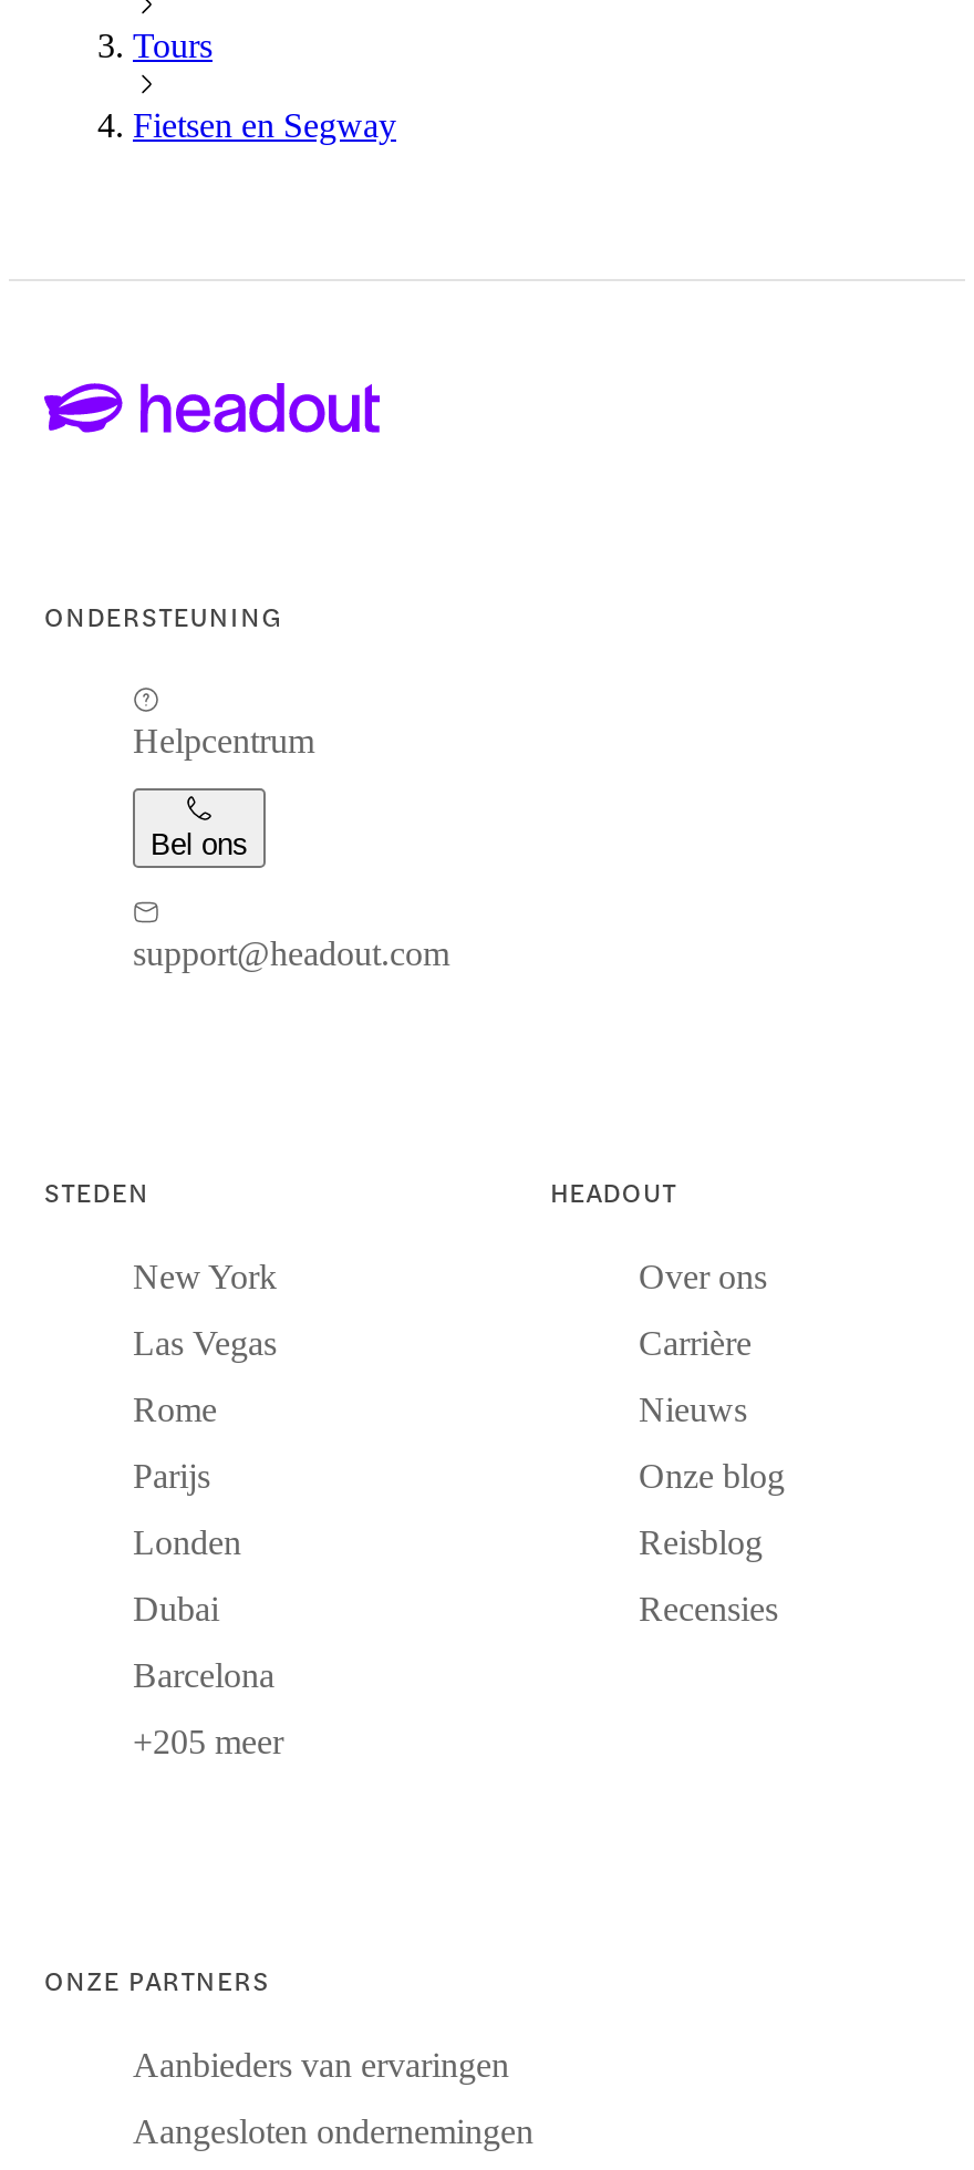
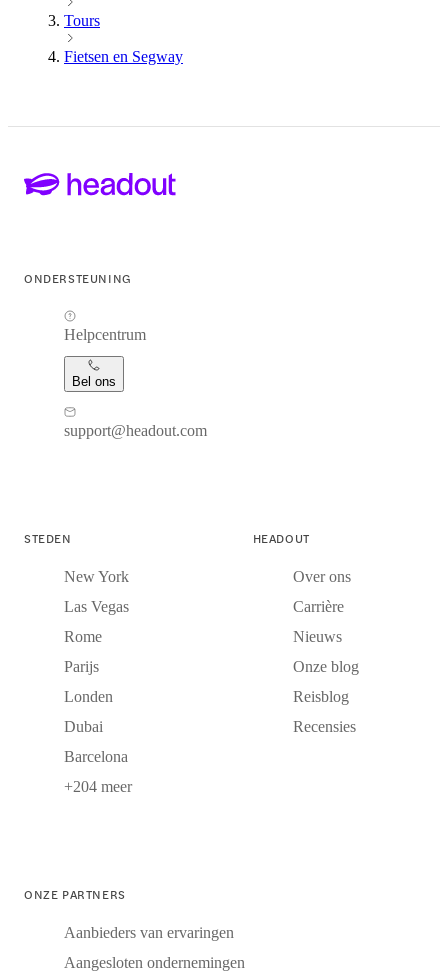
[133,1722,283,1759] +205 meer -> [64,778,132,795] +204 meer

